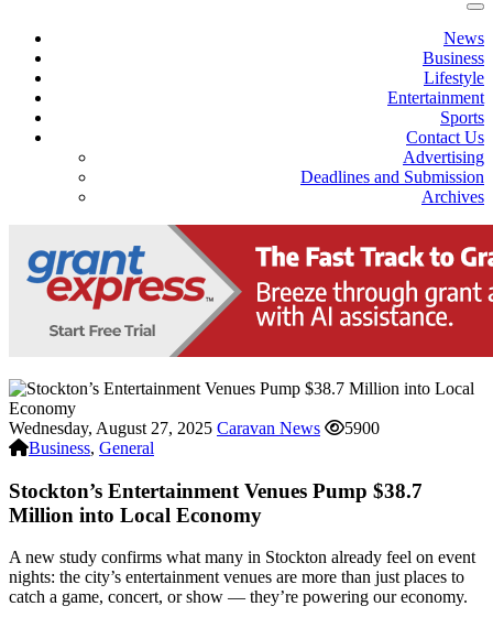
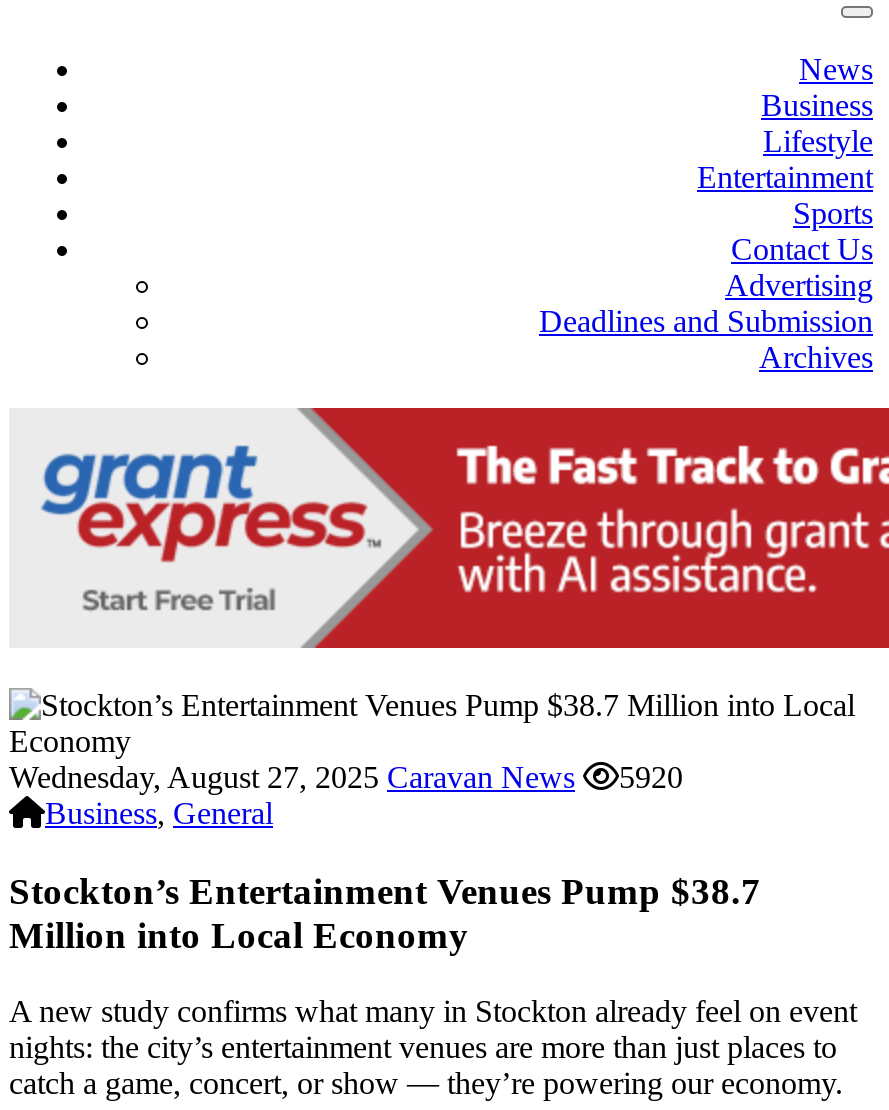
[9,419,380,437] Wednesday, August 27, 2025 Caravan News 5900 -> [9,760,683,794] Wednesday, August 27, 2025 Caravan News 5920

